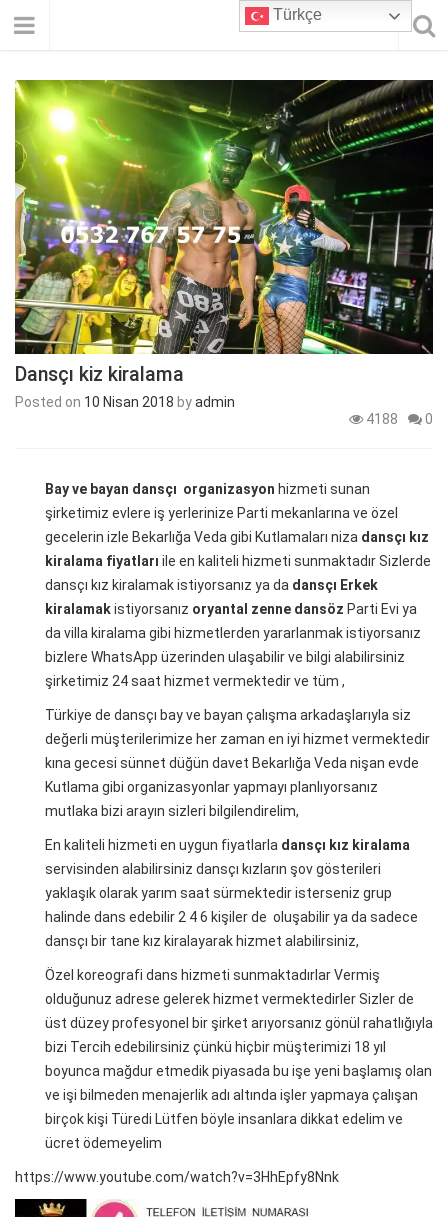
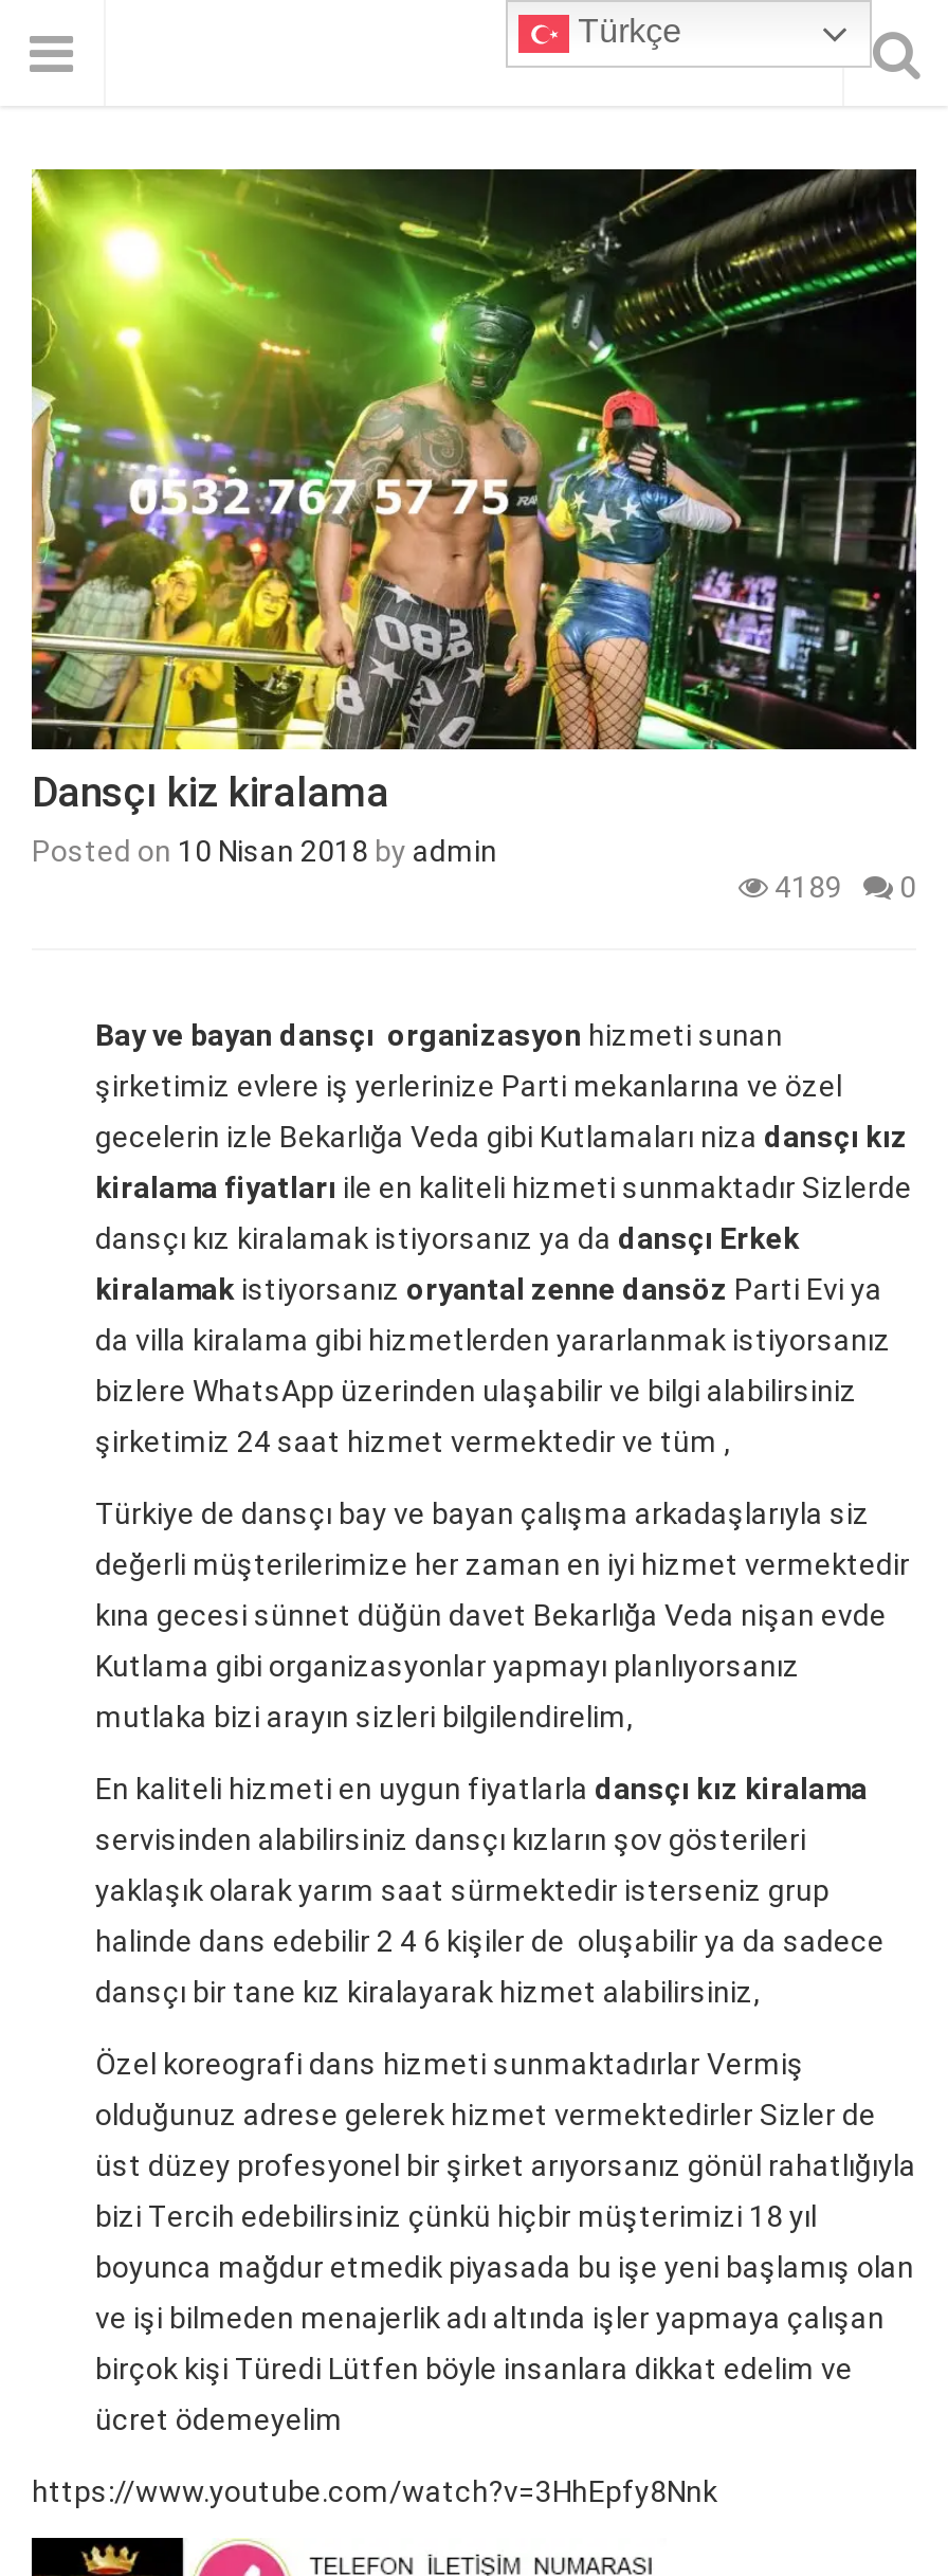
[363,411,433,427] 4188 0 -> [768,870,916,904] 4189 0

